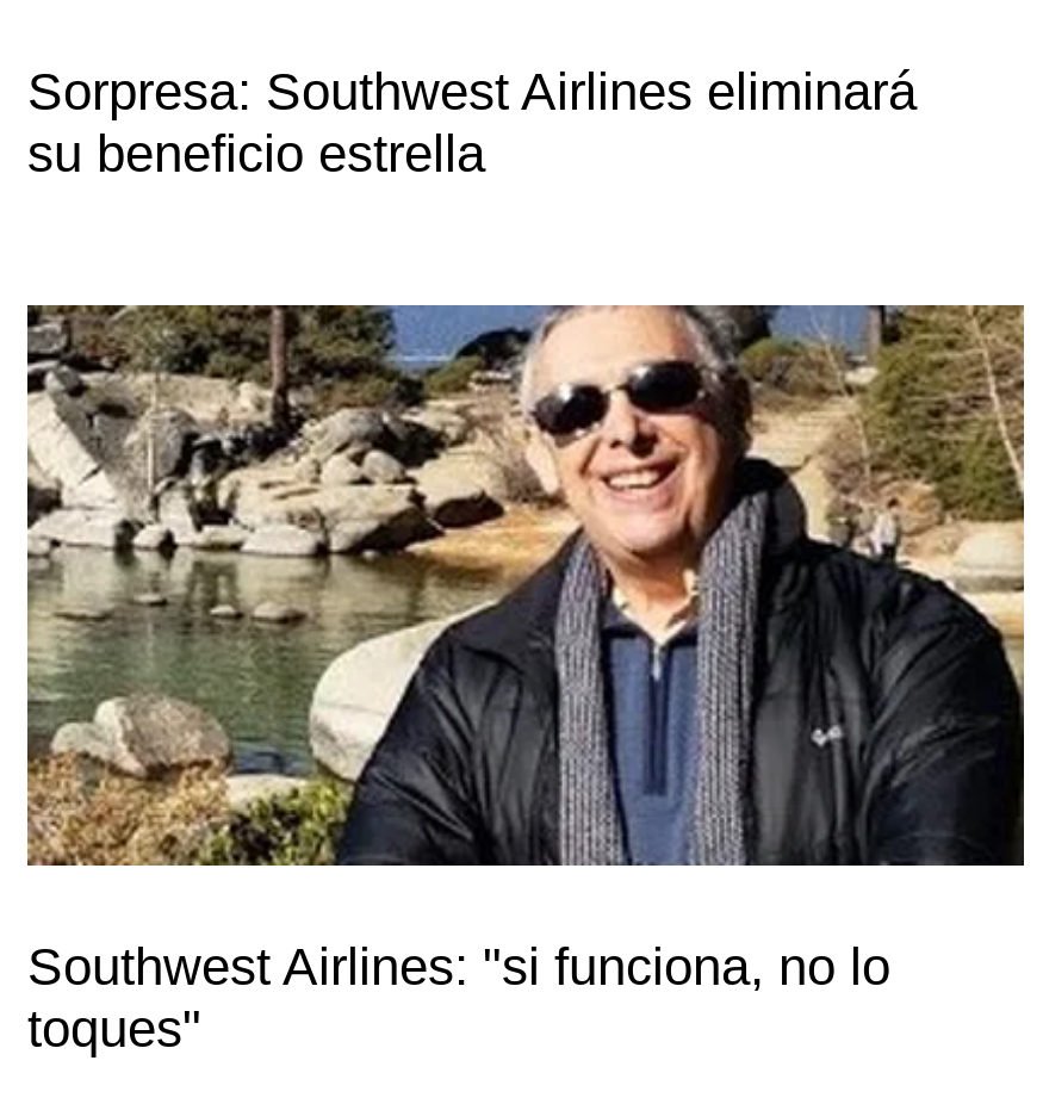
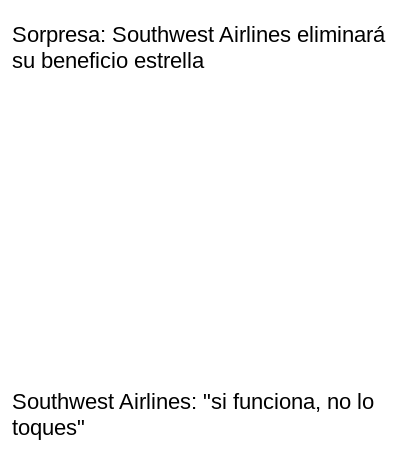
[25,303,1026,868] [image] -> none

